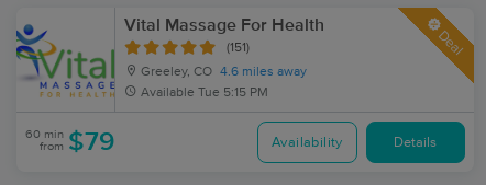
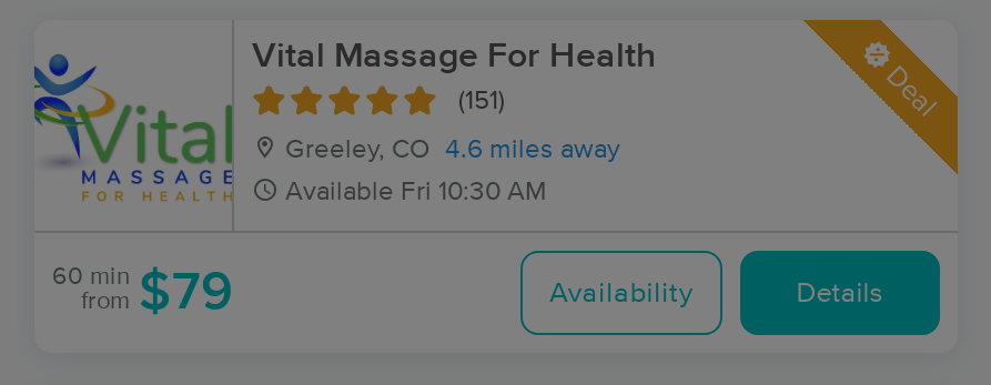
[141,86,268,100] Available Tue 5:15 PM -> [285,180,547,206] Available Fri 10:30 AM

